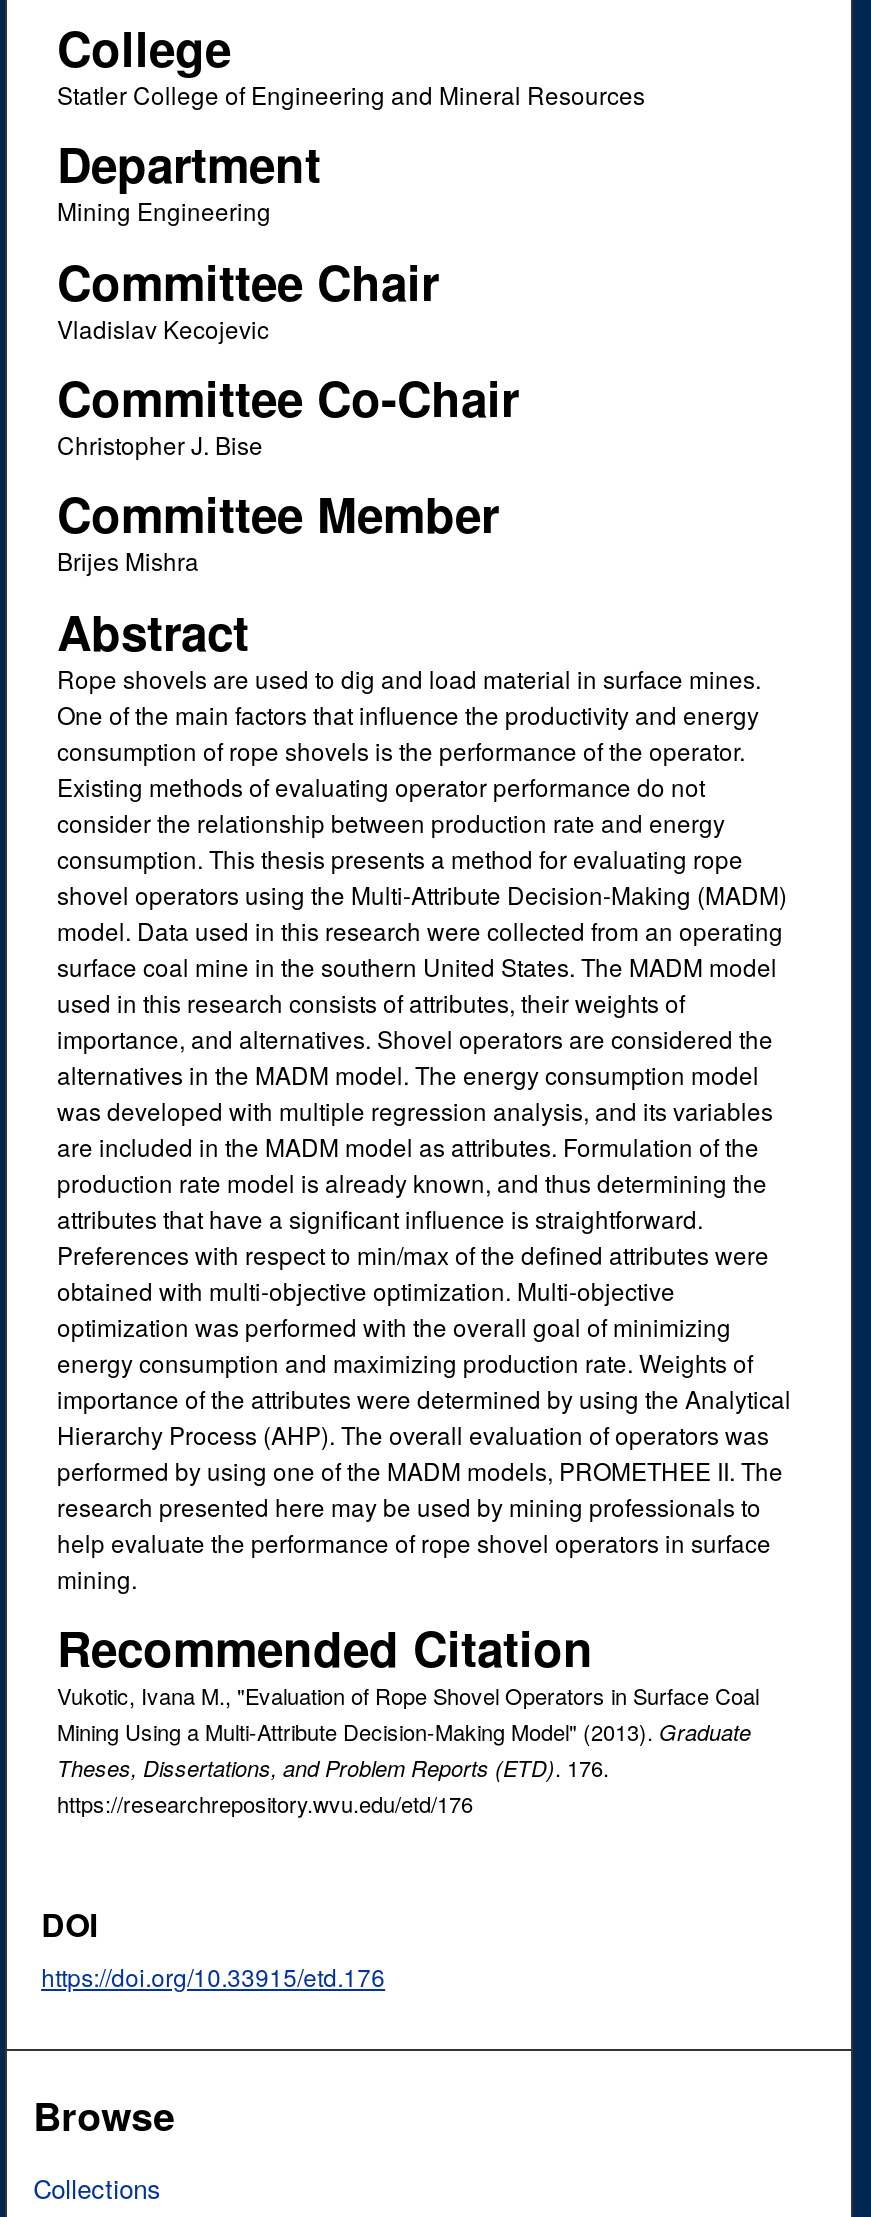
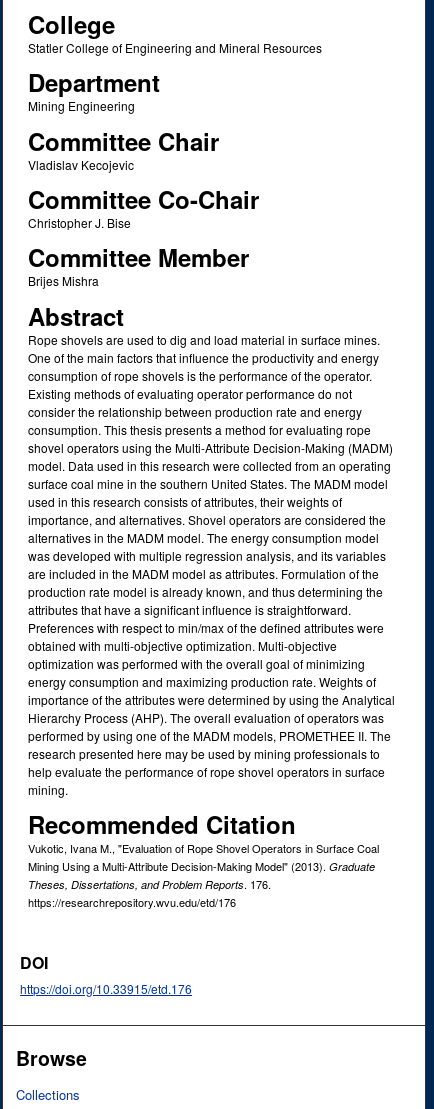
[57,1752,609,1784] Theses, Dissertations, and Problem Reports (ETD). 176. -> [28,876,271,892] Theses, Dissertations, and Problem Reports. 176.

